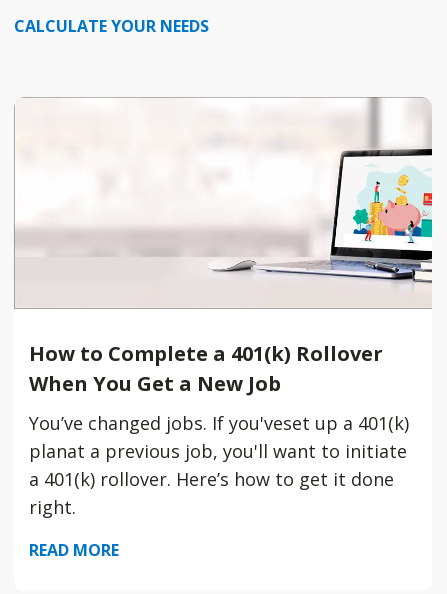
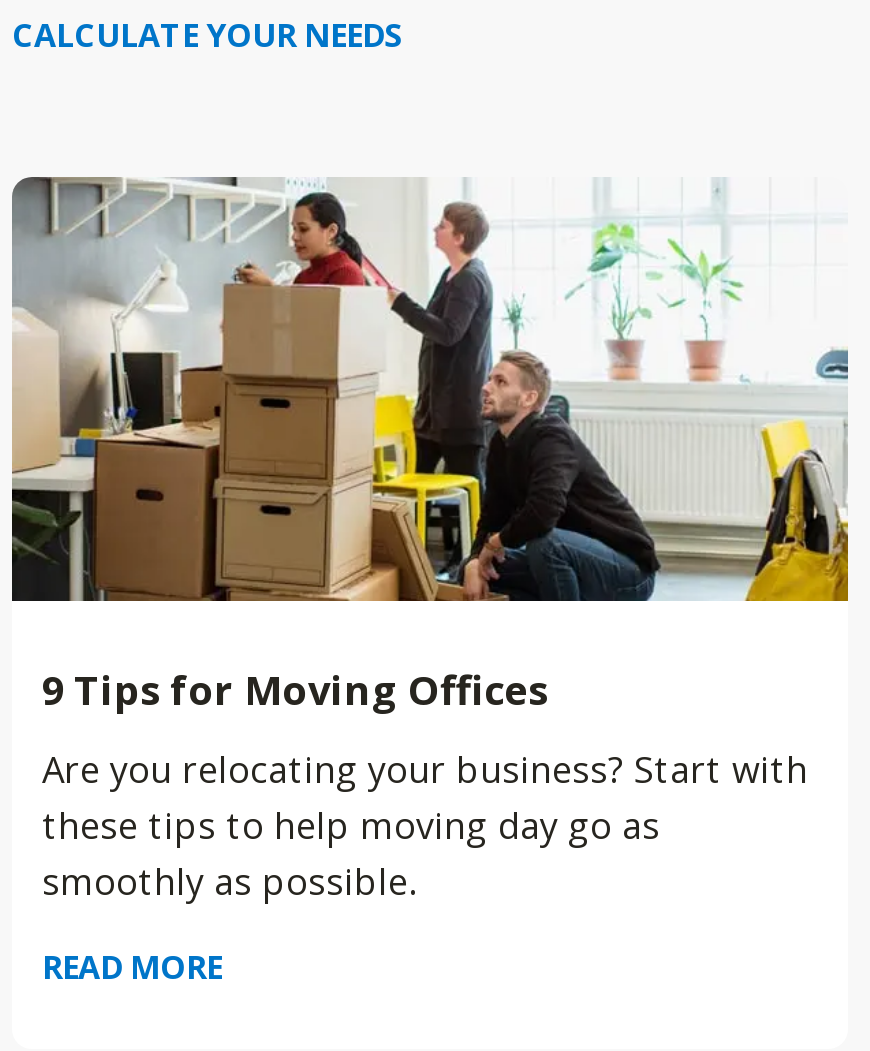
[14,96,433,397] [image] | How to Complete a 401(k) Rollover | When You Get a New Job -> [10,177,850,717] [image] | 9 Tips for Moving Offices
[29,411,409,519] You’ve changed jobs. If you'veset up a 401(k) | planat a previous job, you'll want to initiate | a 401(k) rollover. Here’s how to get it done | right. -> [42,745,808,905] Are you relocating your business? Start with | these tips to help moving day go as | smoothly as possible.

